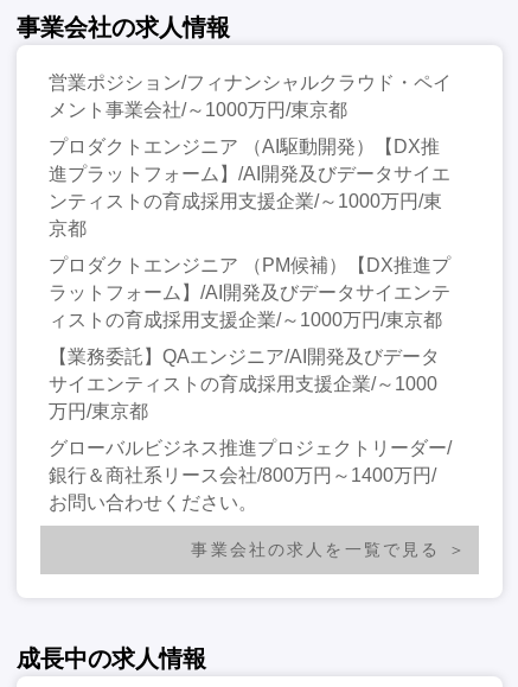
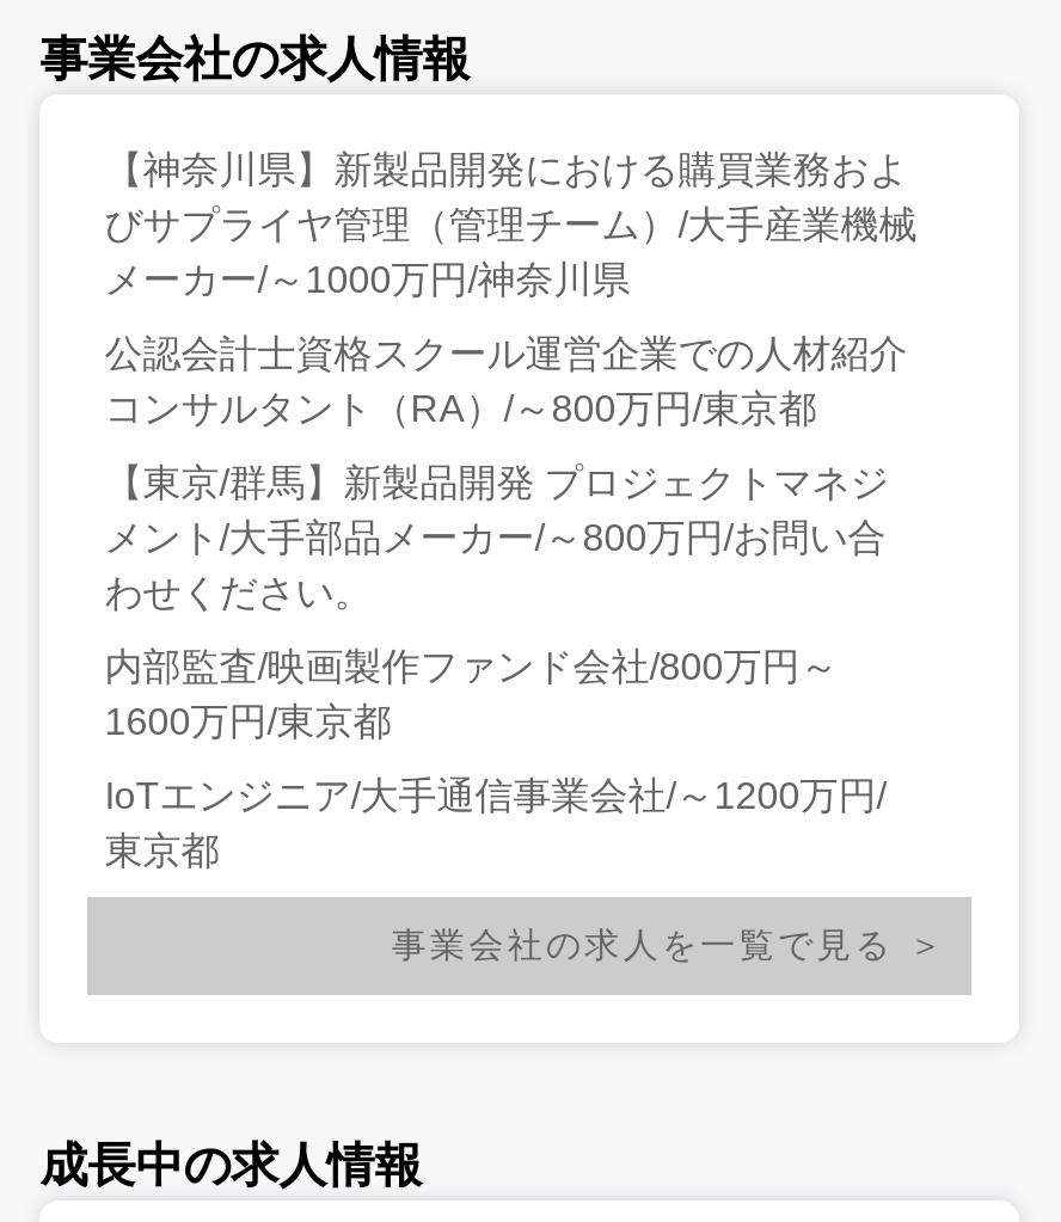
[49,72,452,120] 営業ポジション/フィナンシャルクラウド・ペイ | メント事業会社/～1000万円/東京都 -> [104,149,917,299] 【神奈川県】新製品開発における購買業務およ | びサプライヤ管理（管理チーム）/大手産業機械 | メーカー/～1000万円/神奈川県
[49,136,451,238] プロダクトエンジニア （AI駆動開発）【DX推 | 進プラットフォーム】/AI開発及びデータサイエ | ンティストの育成採用支援企業/～1000万円/東 | 京都 -> [104,333,907,428] 公認会計士資格スクール運営企業での人材紹介 | コンサルタント（RA）/～800万円/東京都
[49,255,451,330] プロダクトエンジニア （PM候補）【DX推進プ | ラットフォーム】/AI開発及びデータサイエンテ | ィストの育成採用支援企業/～1000万円/東京都 -> [104,462,888,612] 【東京/群馬】新製品開発 プロジェクトマネジ | メント/大手部品メーカー/～800万円/お問い合 | わせください。
[49,346,440,421] 【業務委託】QAエンジニア/AI開発及びデータ | サイエンティストの育成採用支援企業/～1000 | 万円/東京都 -> [104,646,838,741] 内部監査/映画製作ファンド会社/800万円～ | 1600万円/東京都
[49,438,452,512] グローバルビジネス推進プロジェクトリーダー/ | 銀行＆商社系リース会社/800万円～1400万円/ | お問い合わせください。 -> [104,775,886,870] IoTエンジニア/大手通信事業会社/～1200万円/ | 東京都

